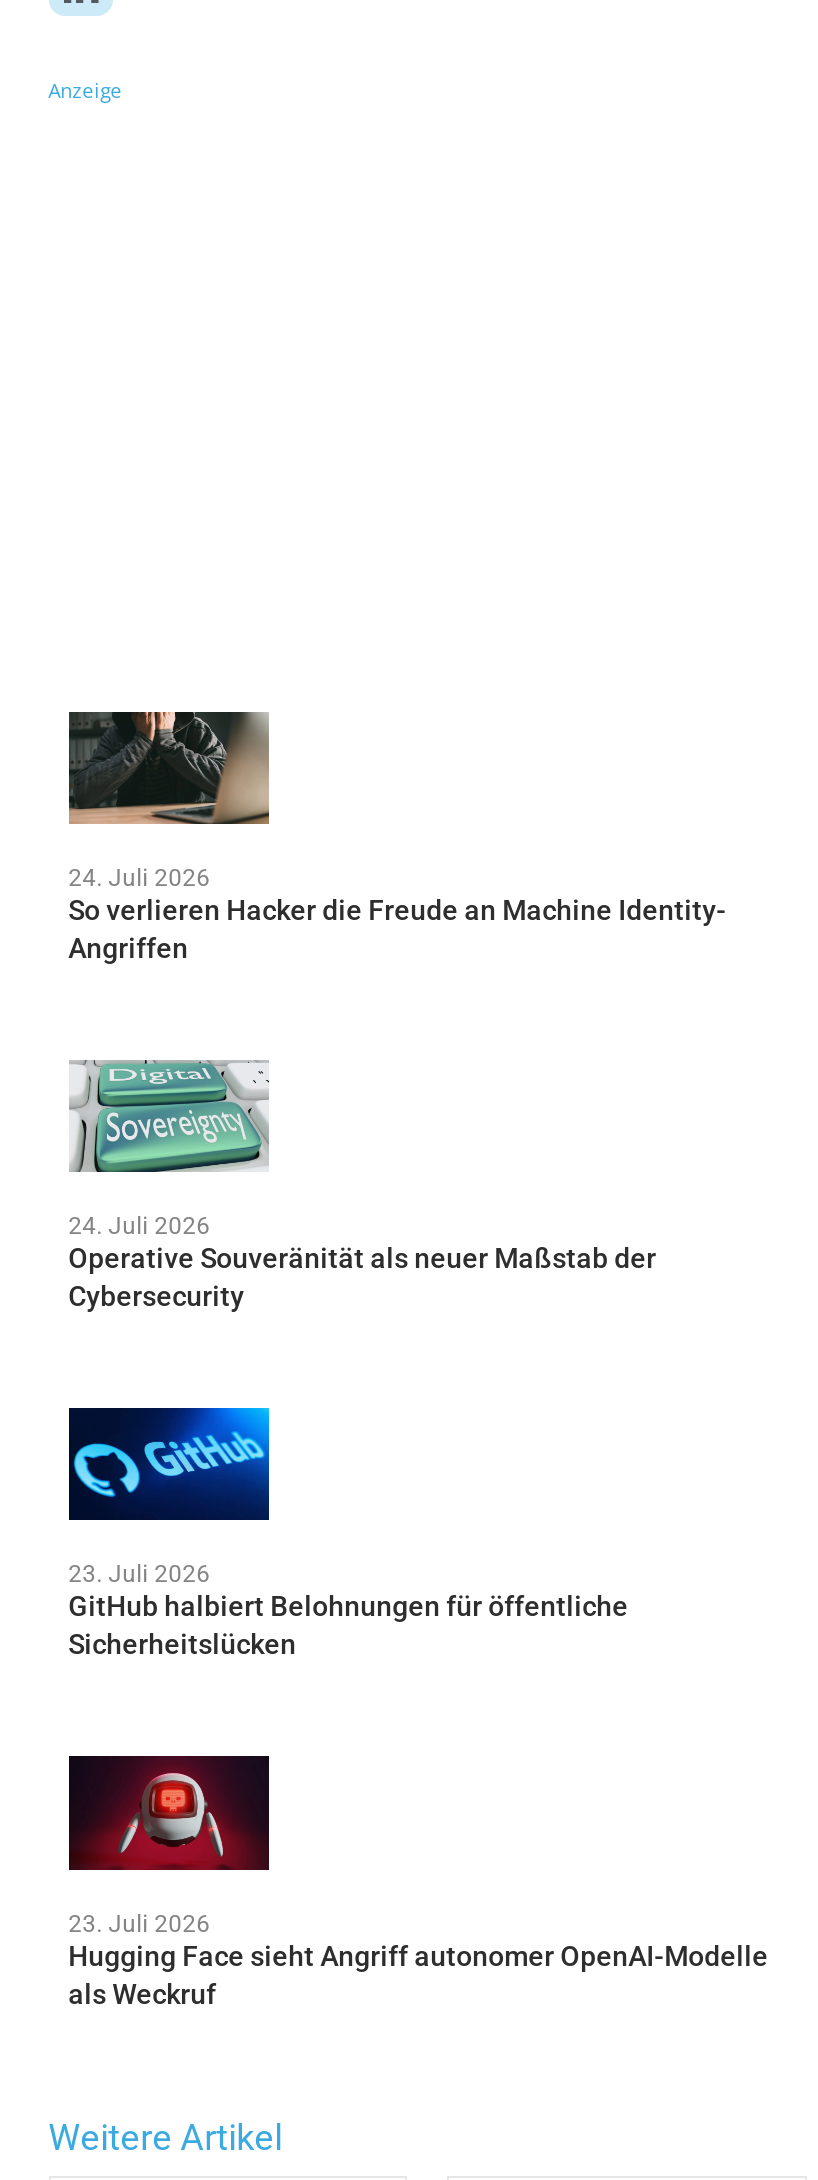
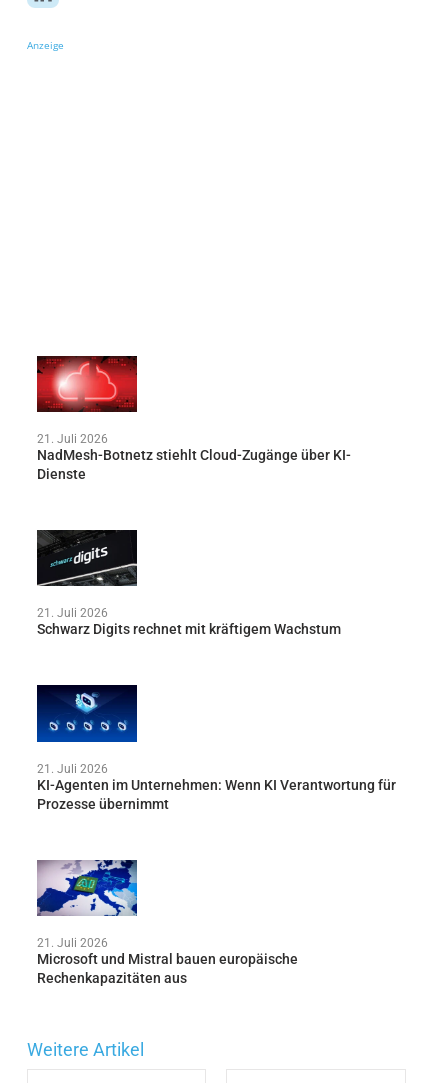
[67,710,726,964] [image] | 24. Juli 2026 | So verlieren Hacker die Freude an Machine Identity- | Angriffen -> [36,355,351,482] [image] | 21. Juli 2026 | NadMesh-Botnetz stiehlt Cloud-Zugänge über KI- | Dienste
[68,1060,656,1312] [image] | 24. Juli 2026 | Operative Souveränität als neuer Maßstab der | Cybersecurity -> [36,529,341,637] [image] | 21. Juli 2026 | Schwarz Digits rechnet mit kräftigem Wachstum
[67,1406,628,1661] [image] | 23. Juli 2026 | GitHub halbiert Belohnungen für öffentliche | Sicherheitslücken -> [36,684,396,812] [image] | 21. Juli 2026 | KI-Agenten im Unternehmen: Wenn KI Verantwortung für | Prozesse übernimmt
[67,1756,768,2009] [image] | 23. Juli 2026 | Hugging Face sieht Angriff autonomer OpenAI-Modelle | als Weckruf -> [36,859,298,986] [image] | 21. Juli 2026 | Microsoft und Mistral bauen europäische | Rechenkapazitäten aus

